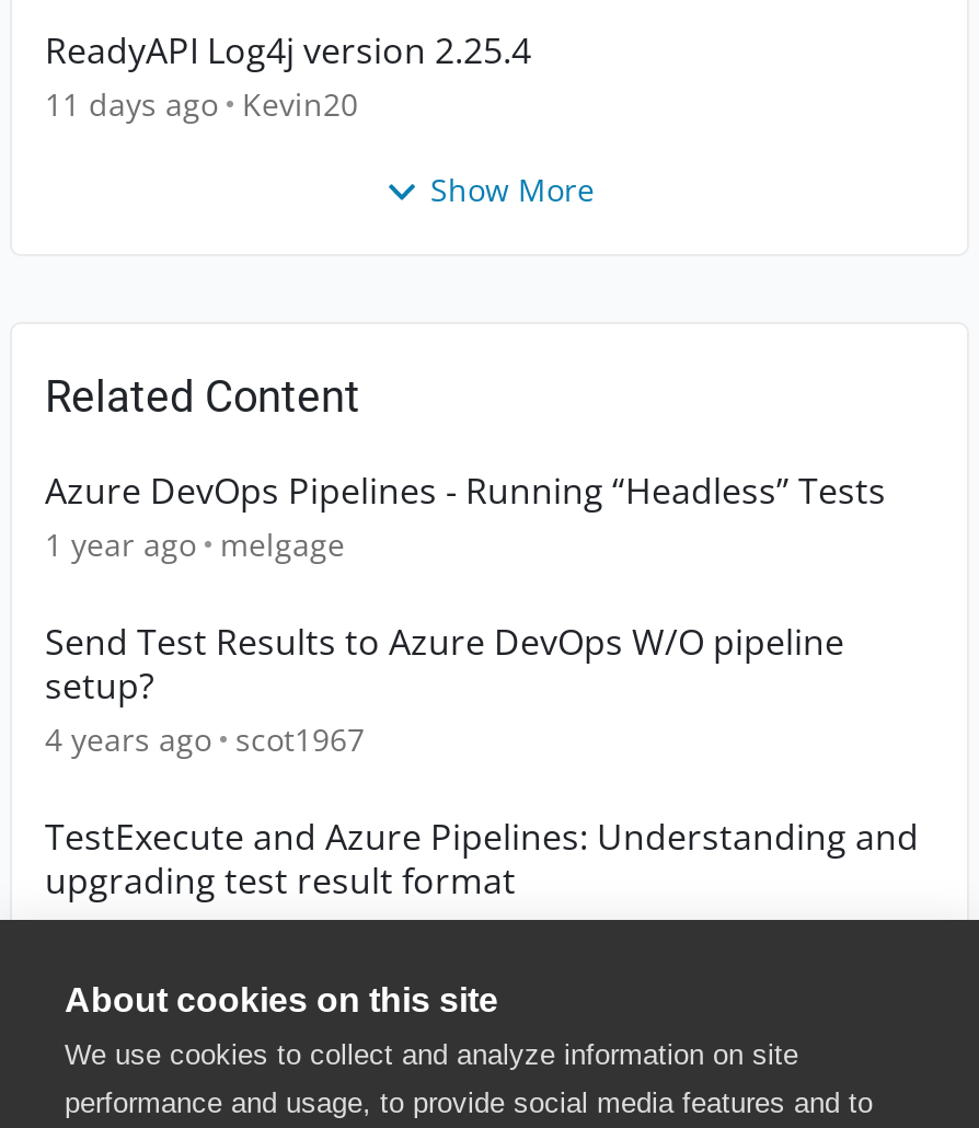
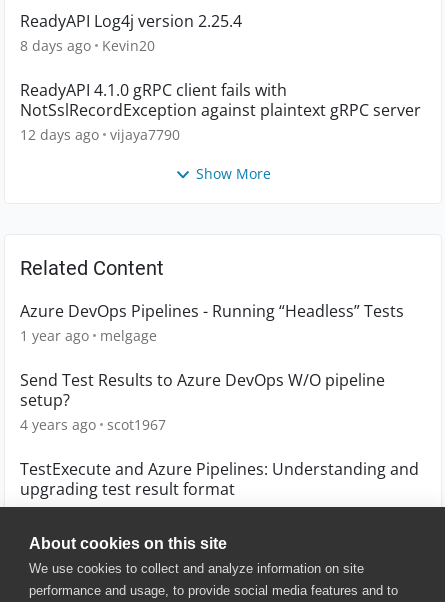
[45,83,358,125] 11 days ago Kevin20 -> [20,36,421,144] 8 days ago Kevin20 | ReadyAPI 4.1.0 gRPC client fails with | NotSslRecordException against plaintext gRPC server | 12 days ago vijaya7790

